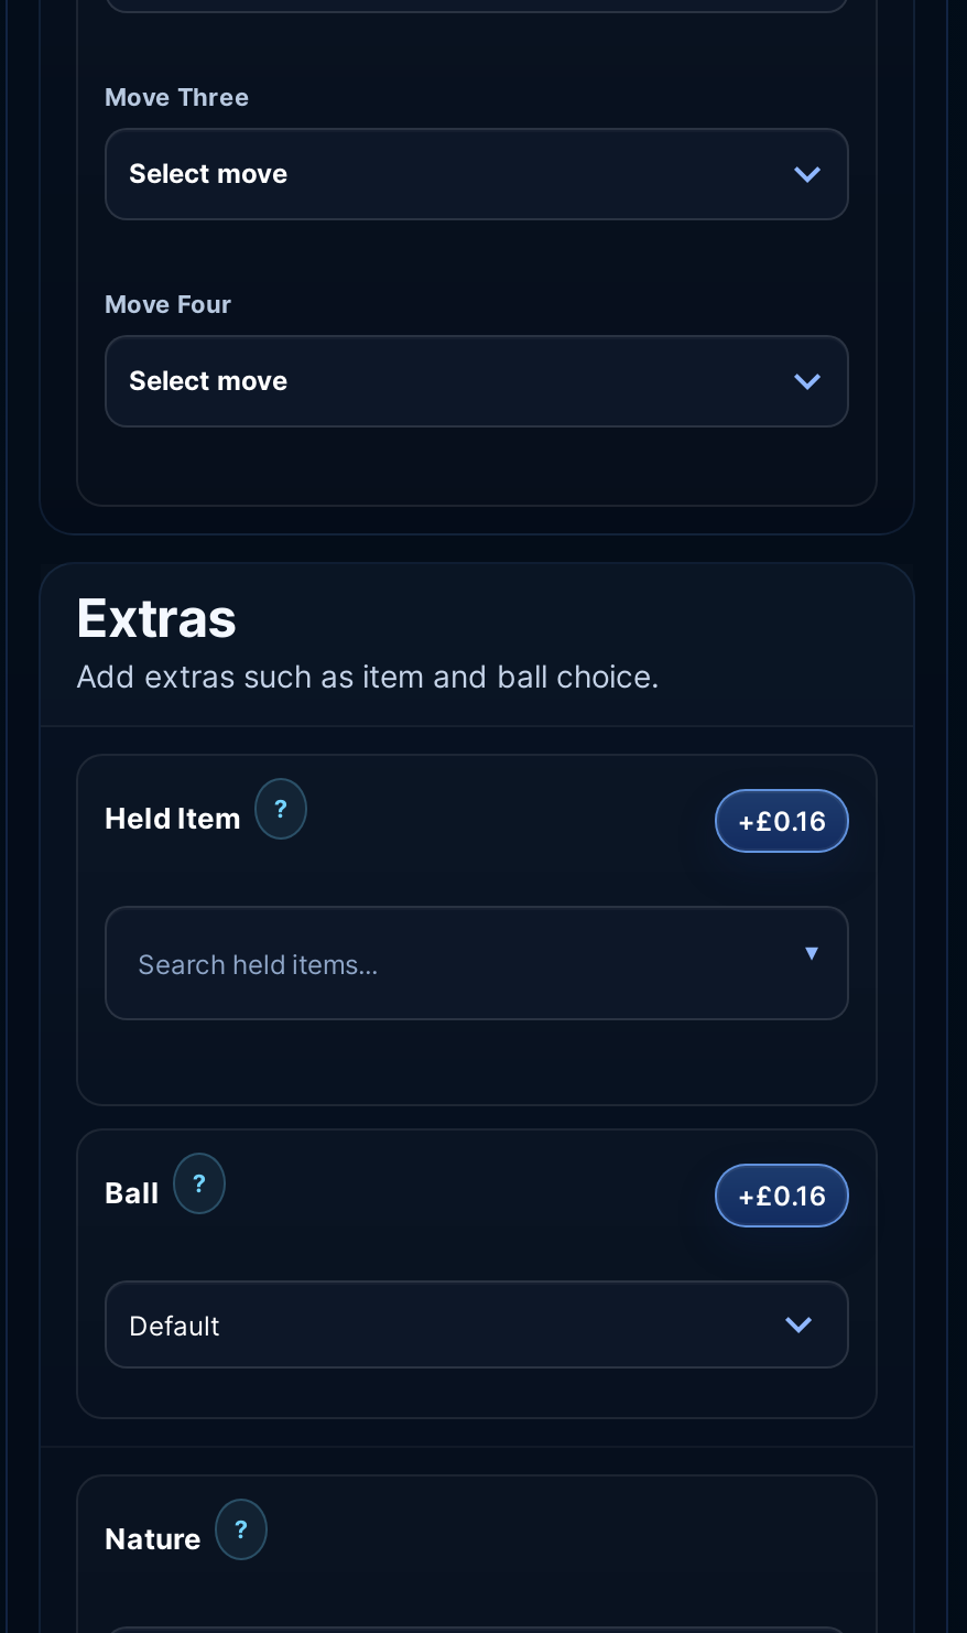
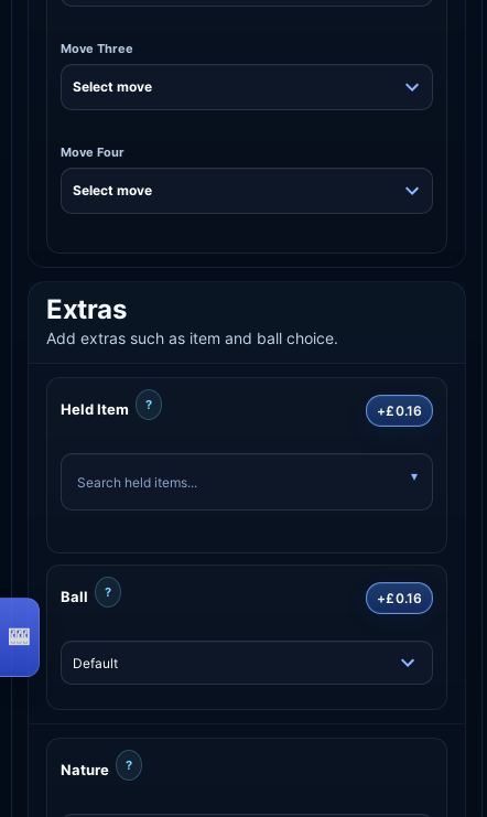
none -> [3,596,41,678] [image]

